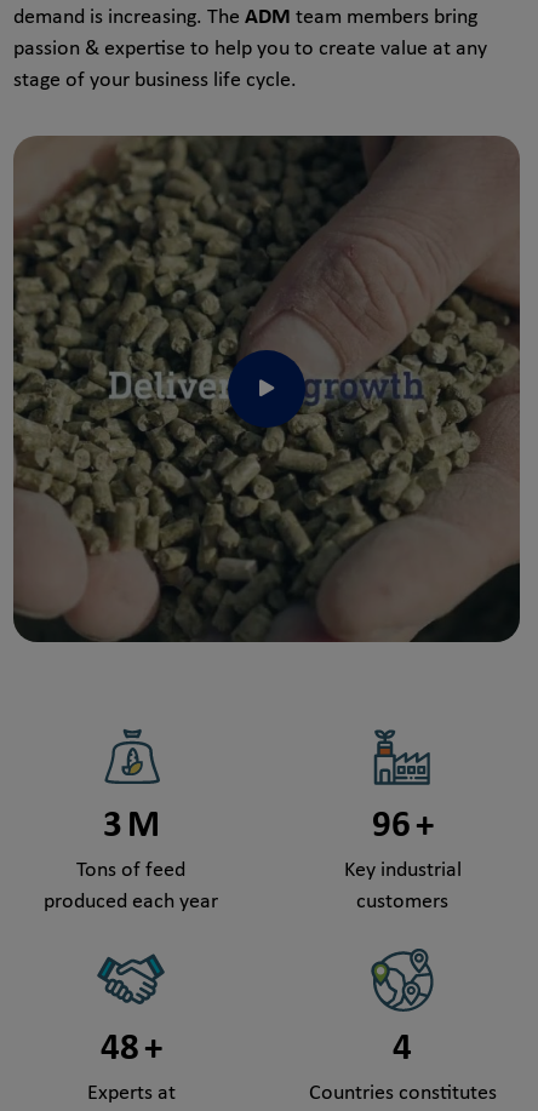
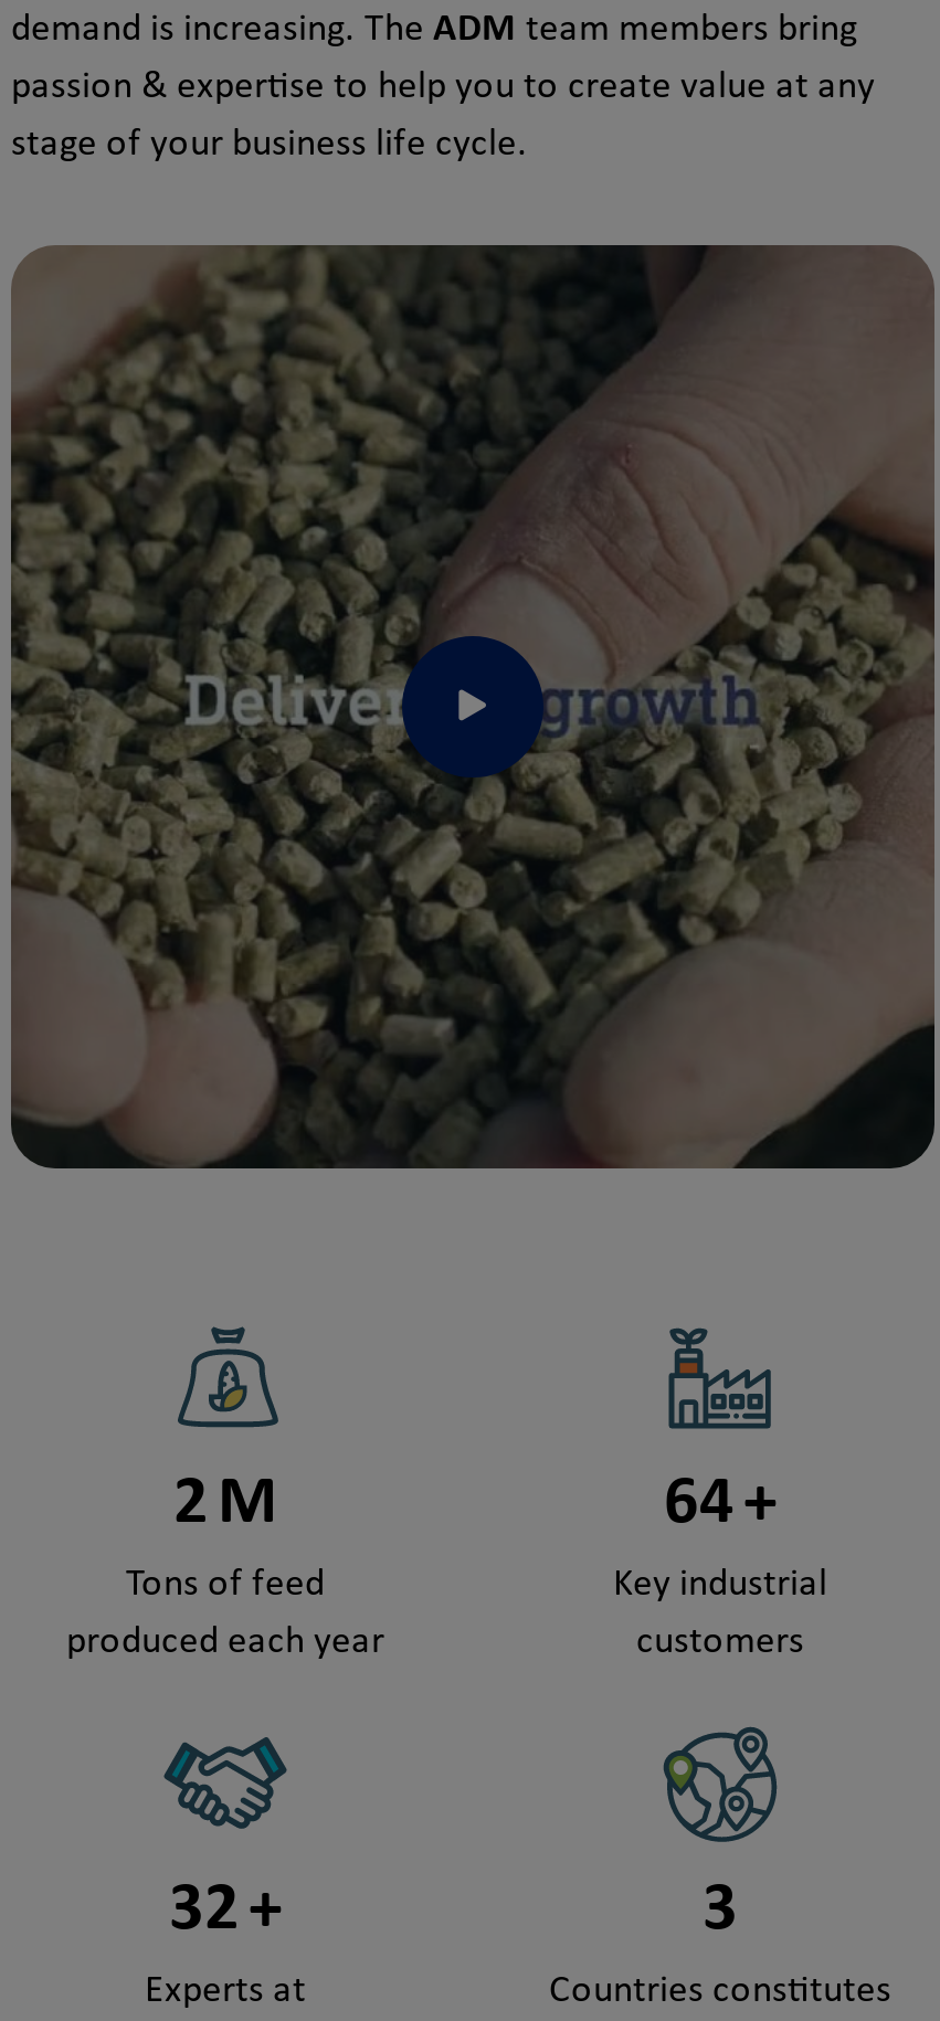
[102,808,159,846] 3 M -> [173,1471,277,1539] 2 M
[371,808,433,846] 96 + -> [664,1471,777,1539] 64 +
[100,1031,162,1069] 48 + -> [169,1877,282,1946] 32 +
[393,1031,412,1069] 4 -> [703,1877,738,1946] 3

